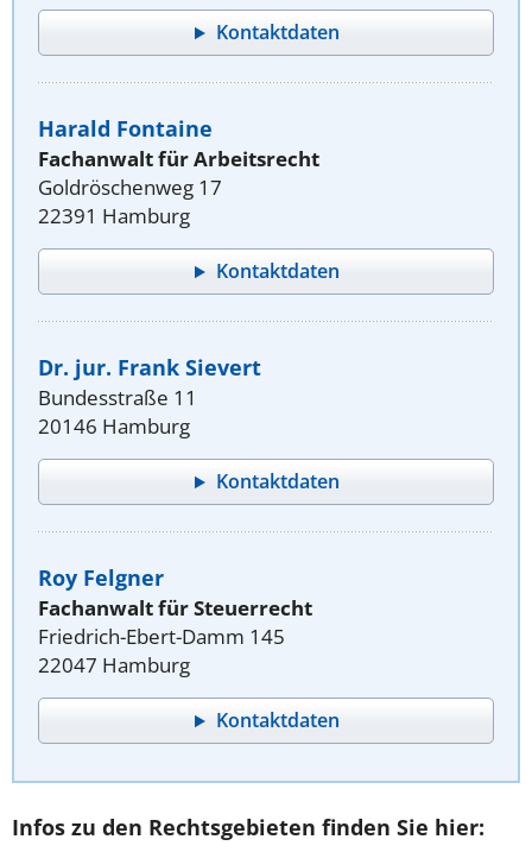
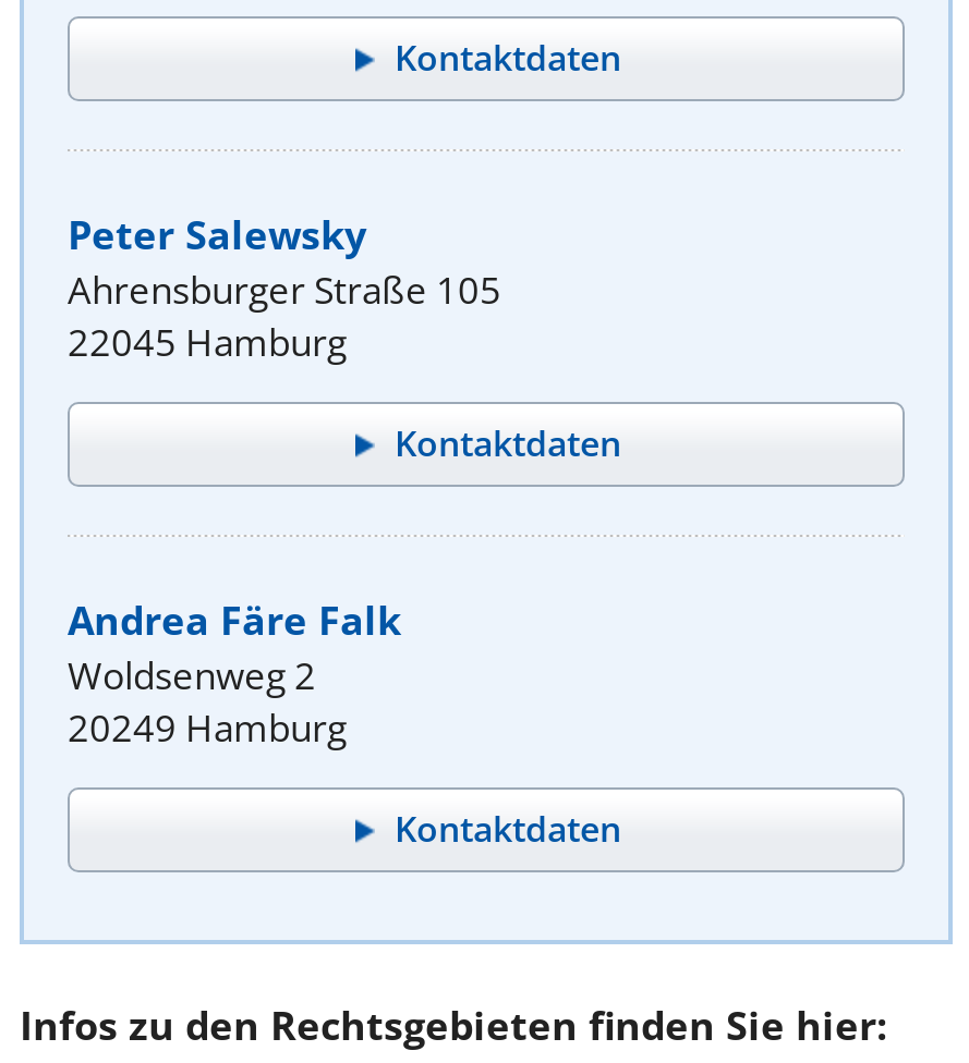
[38,114,319,229] Harald Fontaine | Fachanwalt für Arbeitsrecht | Goldröschenweg 17 | 22391 Hamburg -> [68,208,501,367] Peter Salewsky | Ahrensburger Straße 105 | 22045 Hamburg
[38,353,340,679] Dr. jur. Frank Sievert | Bundesstraße 11 | 20146 Hamburg | Kontaktdaten | Roy Felgner | Fachanwalt für Steuerrecht | Friedrich-Ebert-Damm 145 | 22047 Hamburg -> [68,594,401,753] Andrea Färe Falk | Woldsenweg 2 | 20249 Hamburg

